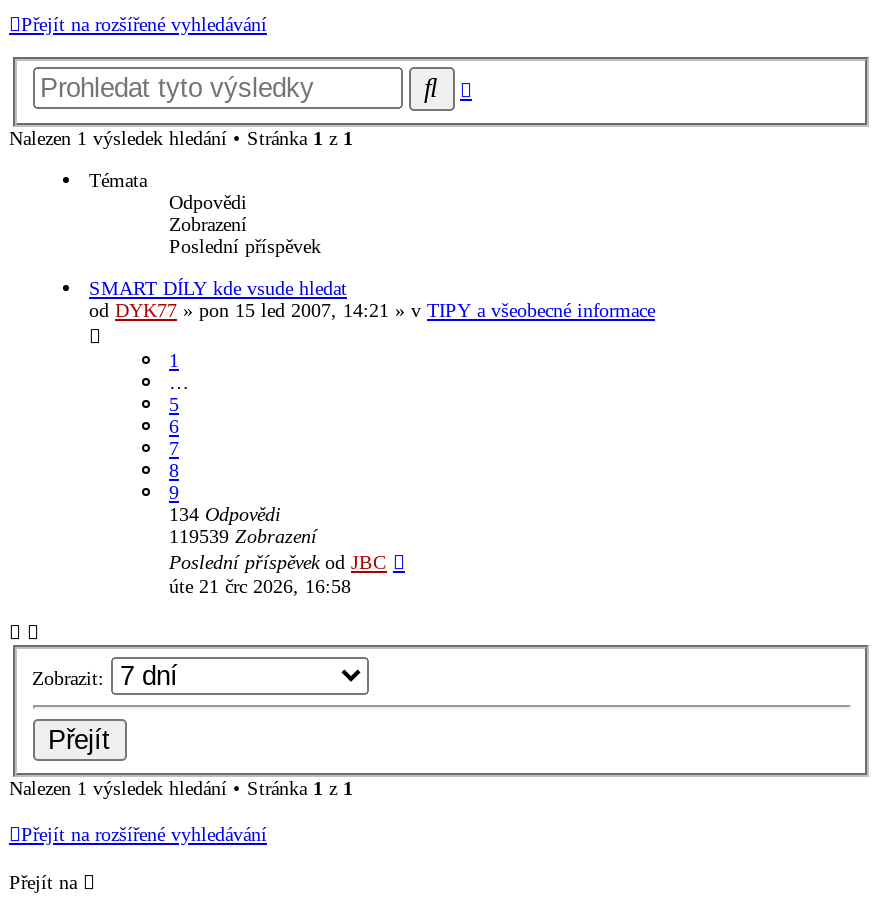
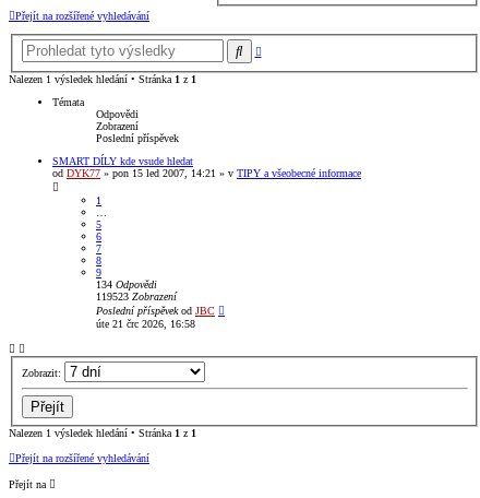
[169,526,317,548] 119539Zobrazení -> [96,290,177,302] 119523Zobrazení

